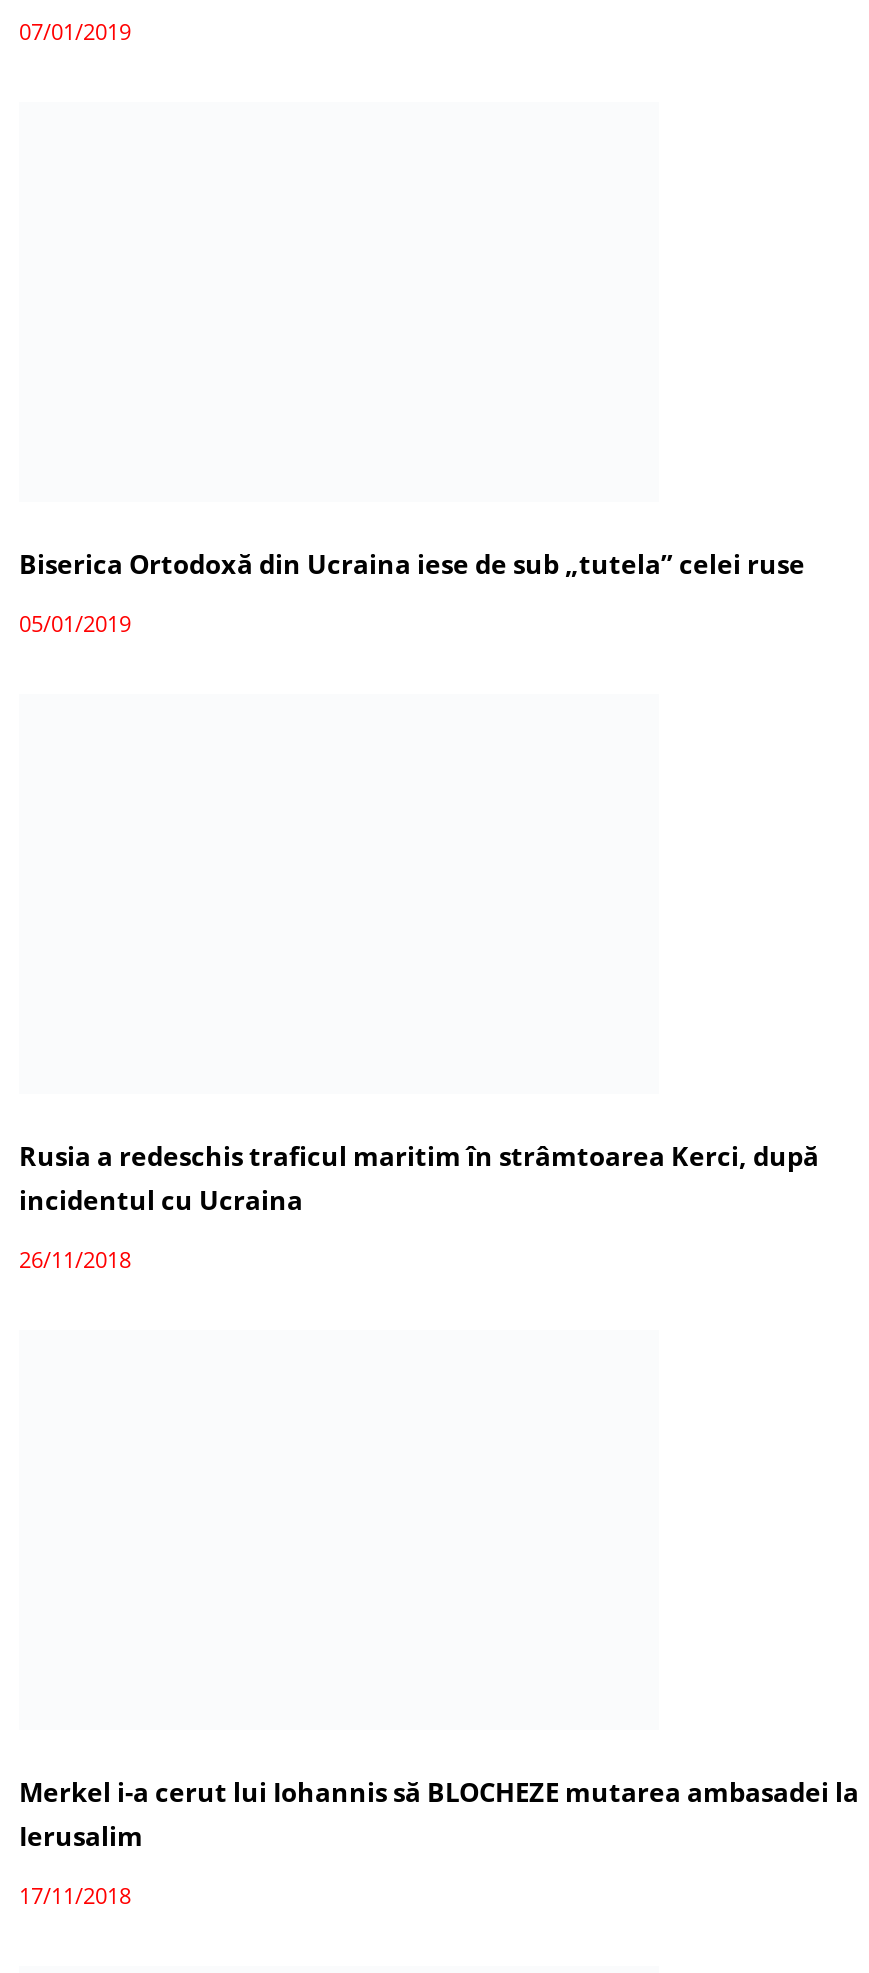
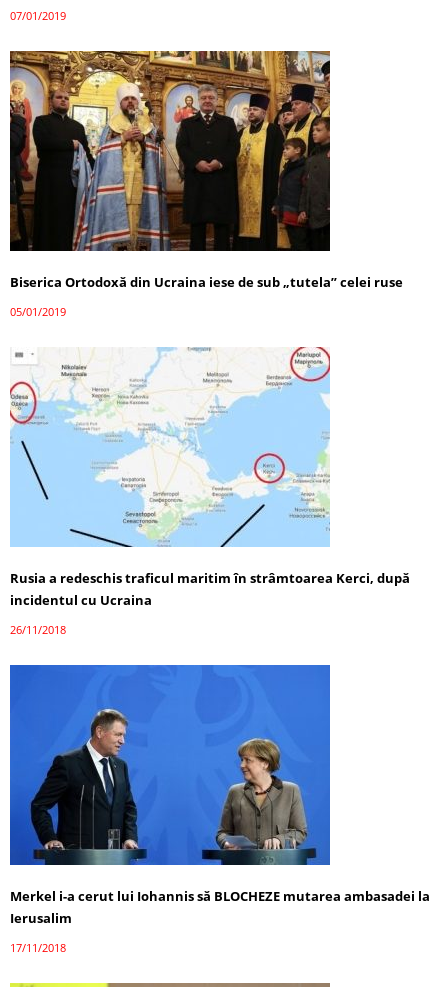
none -> [9,50,331,252] [image]
none -> [9,346,331,548] [image]
none -> [9,664,331,866] [image]

